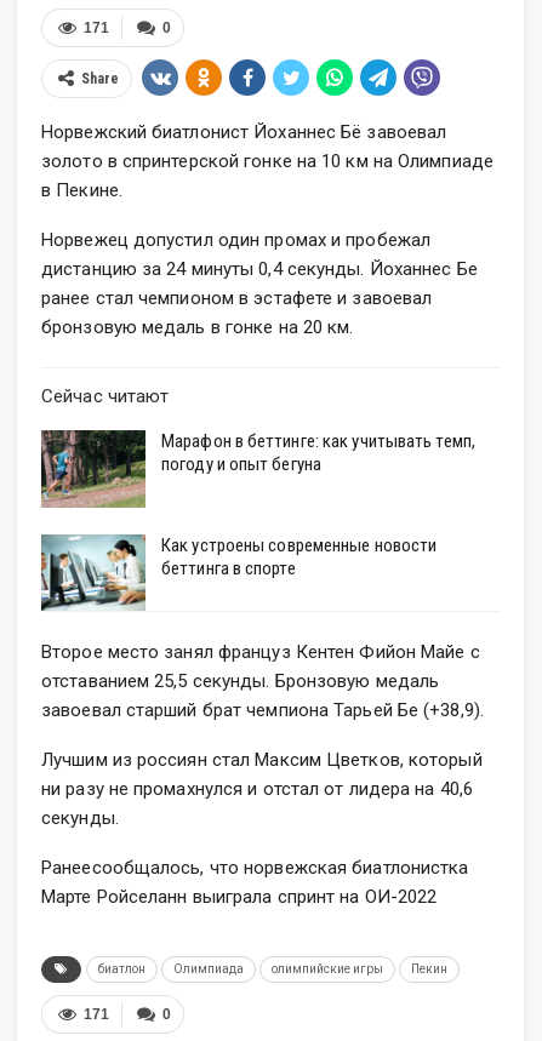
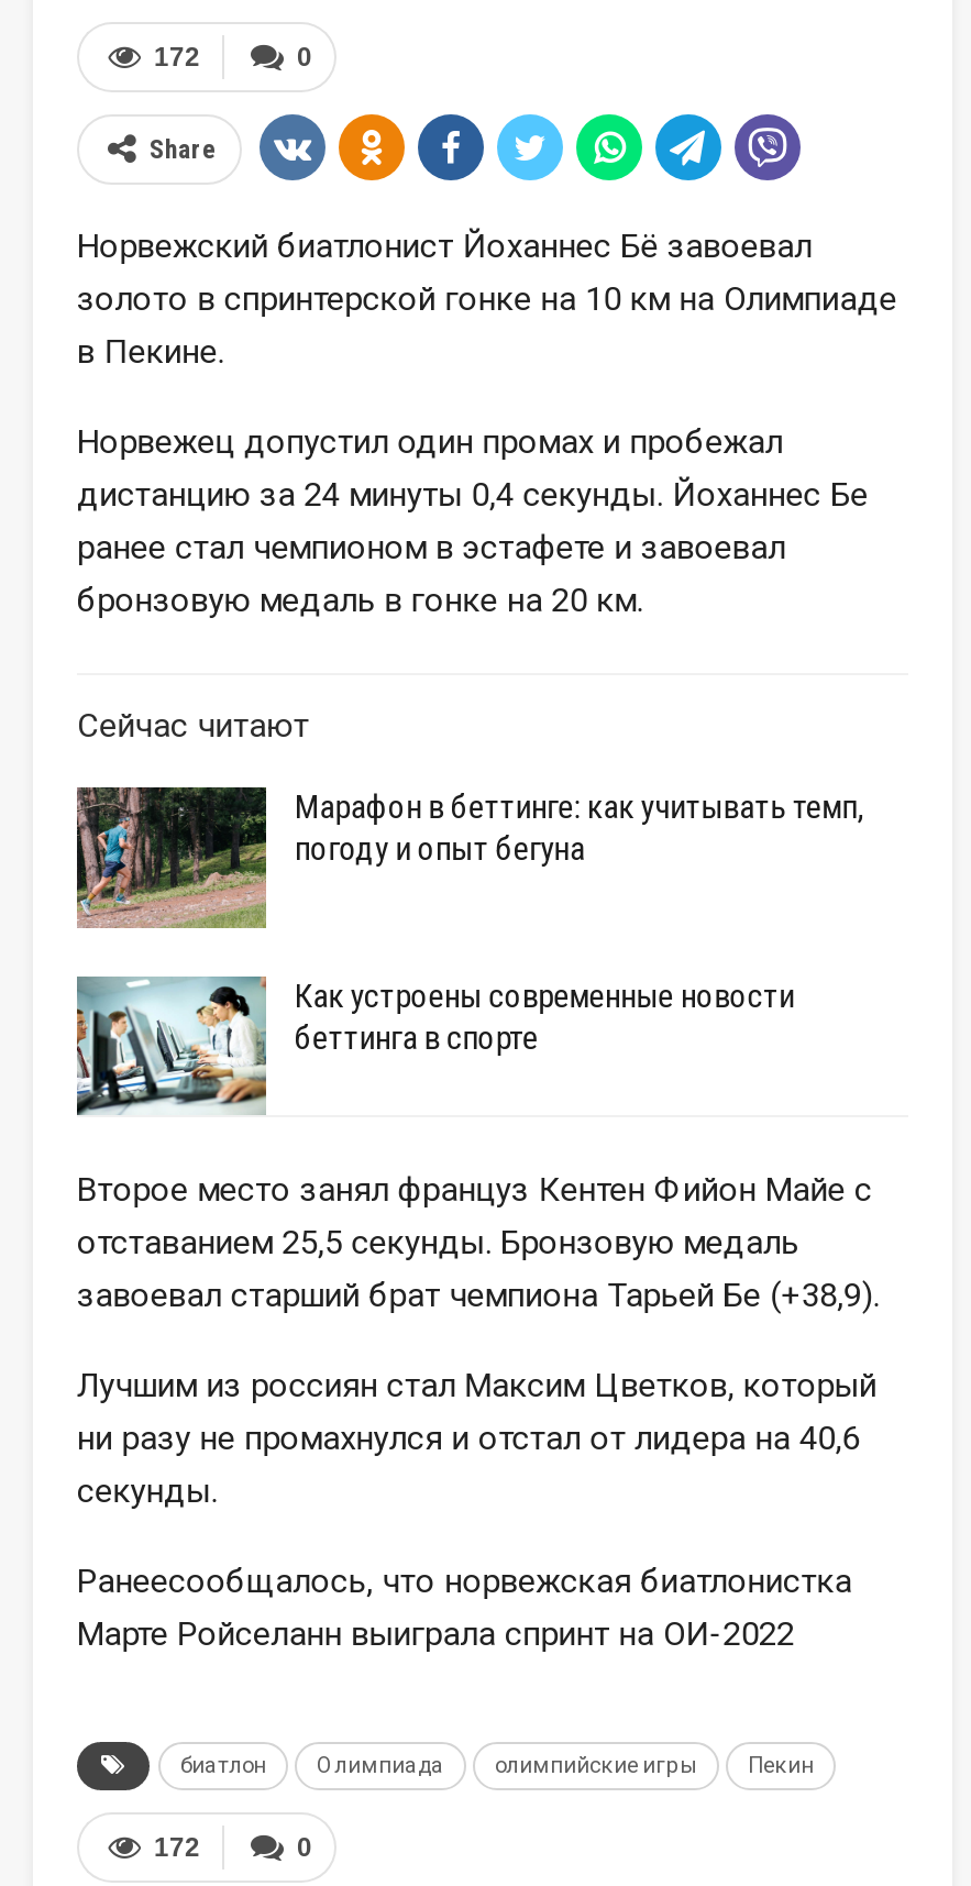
[84,19,109,36] 171 -> [154,42,200,73] 172
[84,1006,109,1023] 171 -> [154,1833,200,1863] 172

